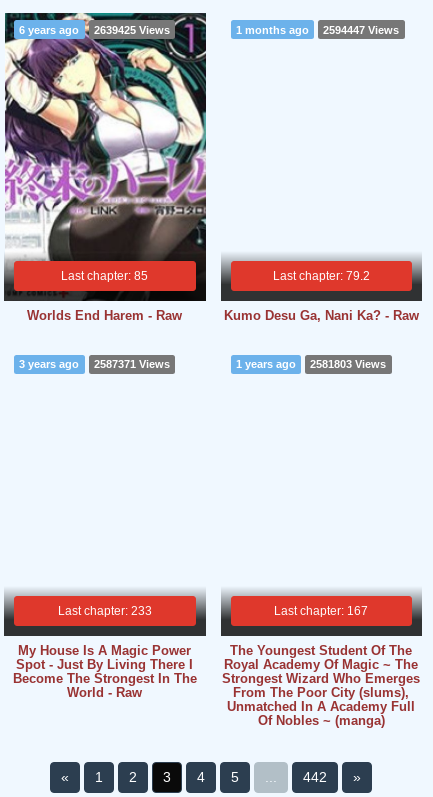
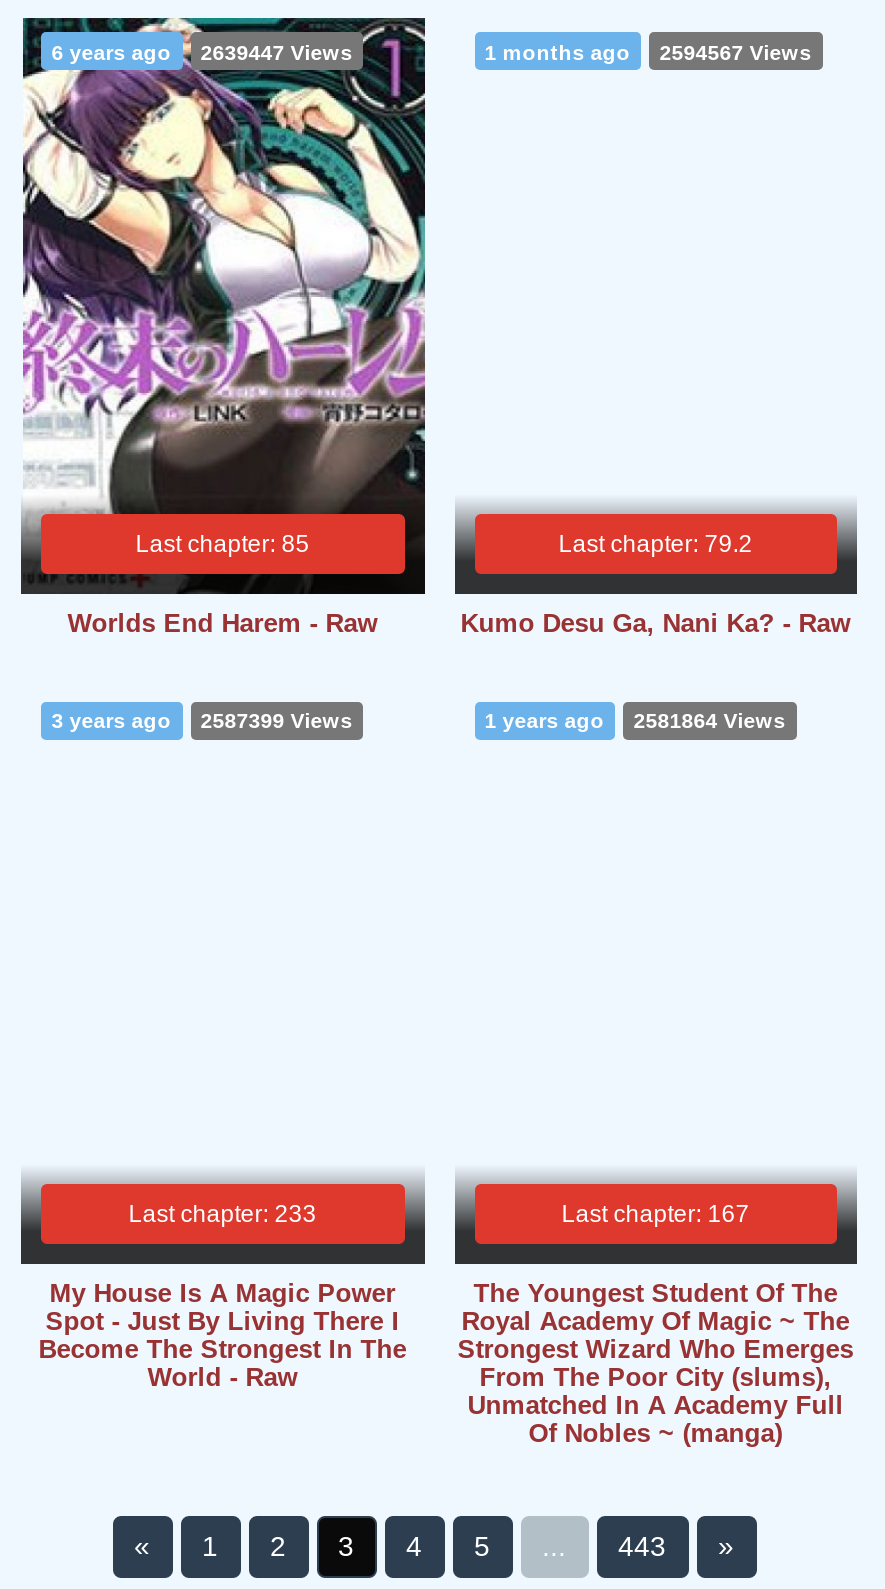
[19,23,170,35] 6 years ago 2639425 Views -> [51,39,353,63] 6 years ago 2639447 Views
[236,23,399,35] 1 months ago 2594447 Views -> [485,39,811,63] 1 months ago 2594567 Views
[19,358,170,370] 3 years ago 2587371 Views -> [51,709,353,733] 3 years ago 2587399 Views
[236,358,386,370] 1 years ago 2581803 Views -> [485,709,785,733] 1 years ago 2581864 Views
[302,769,326,785] 442 -> [618,1530,666,1562] 443

